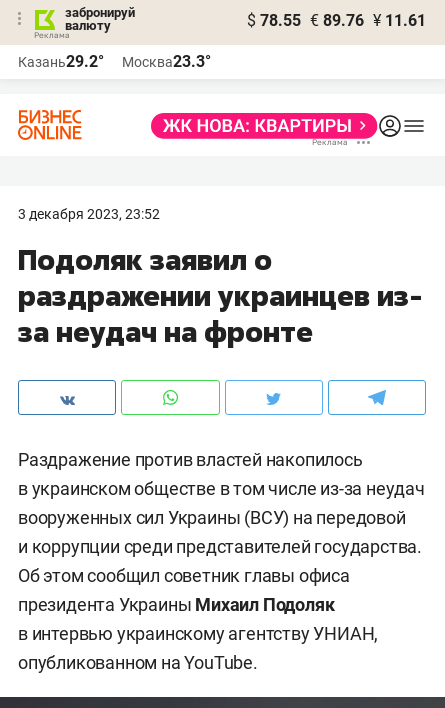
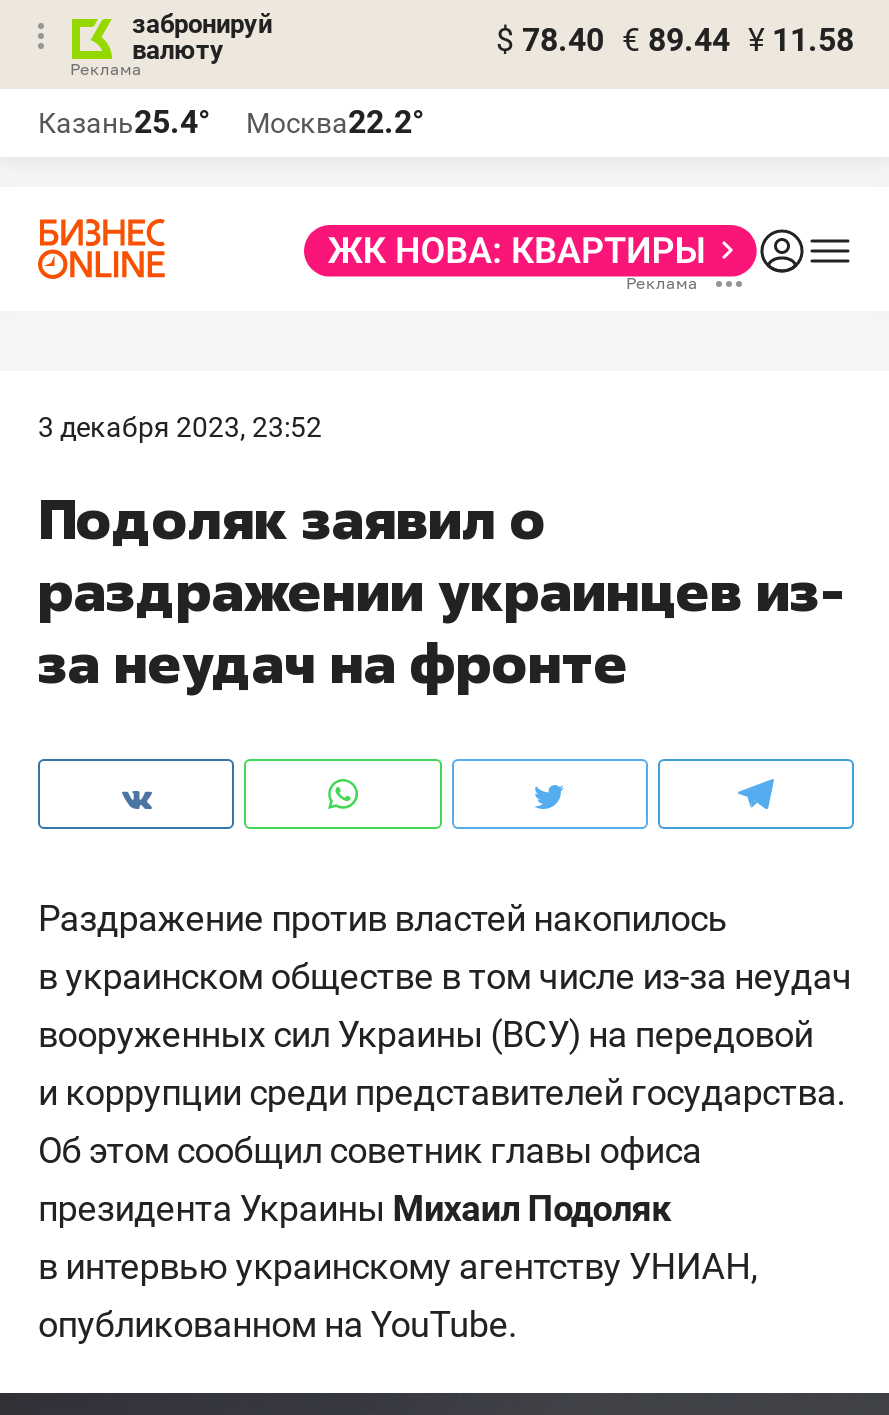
[247,11,426,30] $ 78.55 € 89.76 ¥ 11.61 -> [496,21,854,59] $ 78.40 € 89.44 ¥ 11.58
[18,52,104,71] Казань29.2° -> [38,103,210,141] Казань25.4°
[122,52,211,71] Москва23.3° -> [246,103,424,141] Москва22.2°

